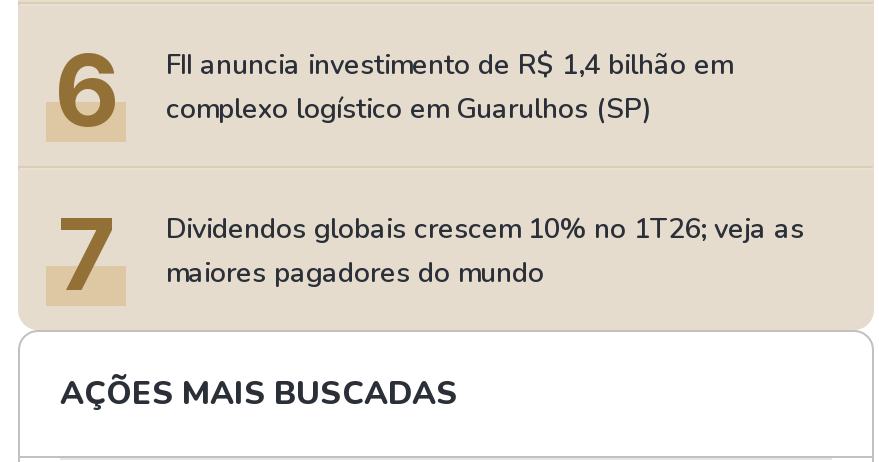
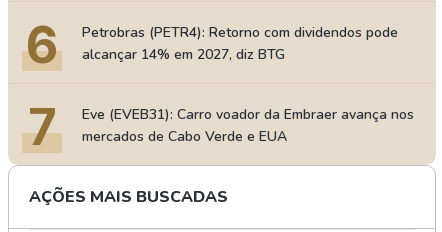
[166,46,732,128] FII anuncia investimento de R$ 1,4 bilhão em | complexo logístico em Guarulhos (SP) -> [82,23,398,64] Petrobras (PETR4): Retorno com dividendos pode | alcançar 14% em 2027, diz BTG
[166,210,804,292] Dividendos globais crescem 10% no 1T26; veja as | maiores pagadores do mundo -> [82,105,414,146] Eve (EVEB31): Carro voador da Embraer avança nos | mercados de Cabo Verde e EUA

